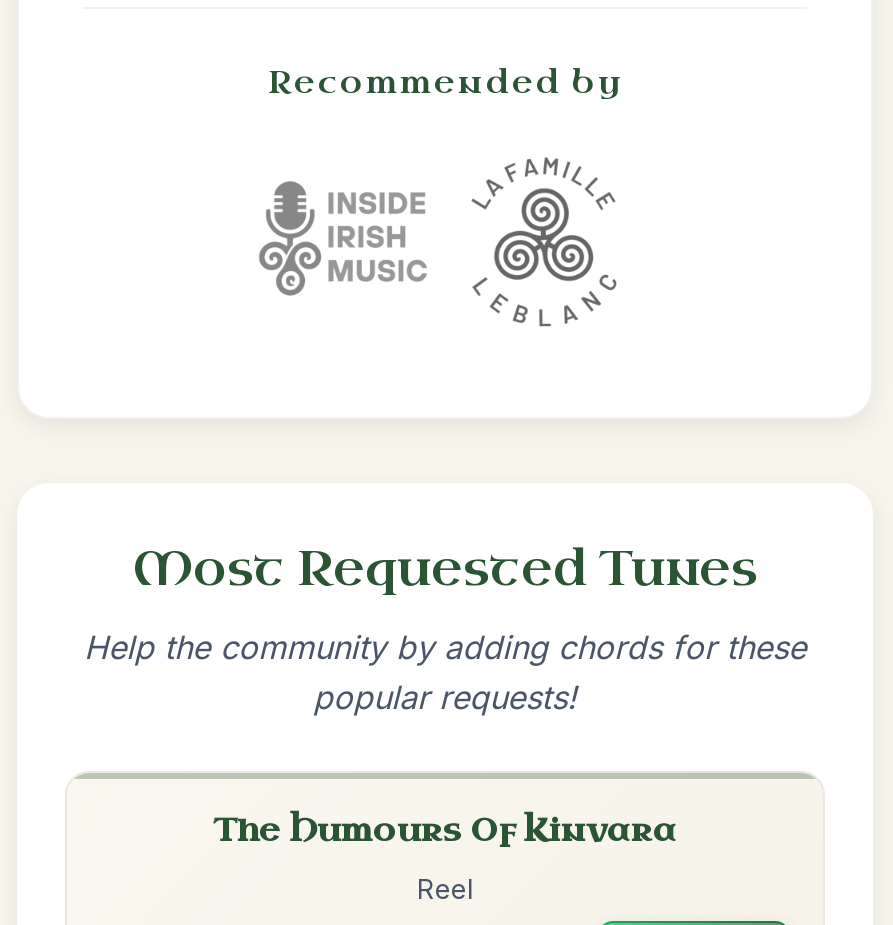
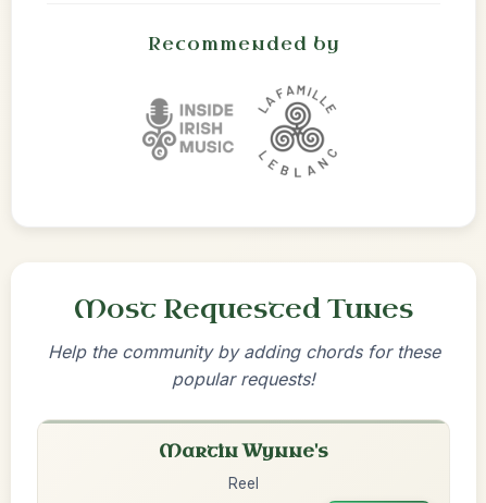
[213,809,677,851] The Humours Of Kinvara -> [159,440,328,463] Martin Wynne's

